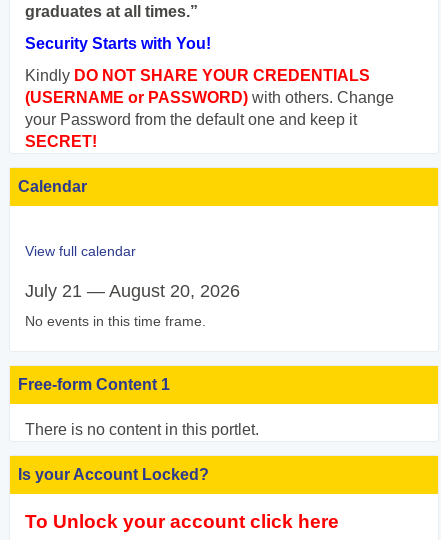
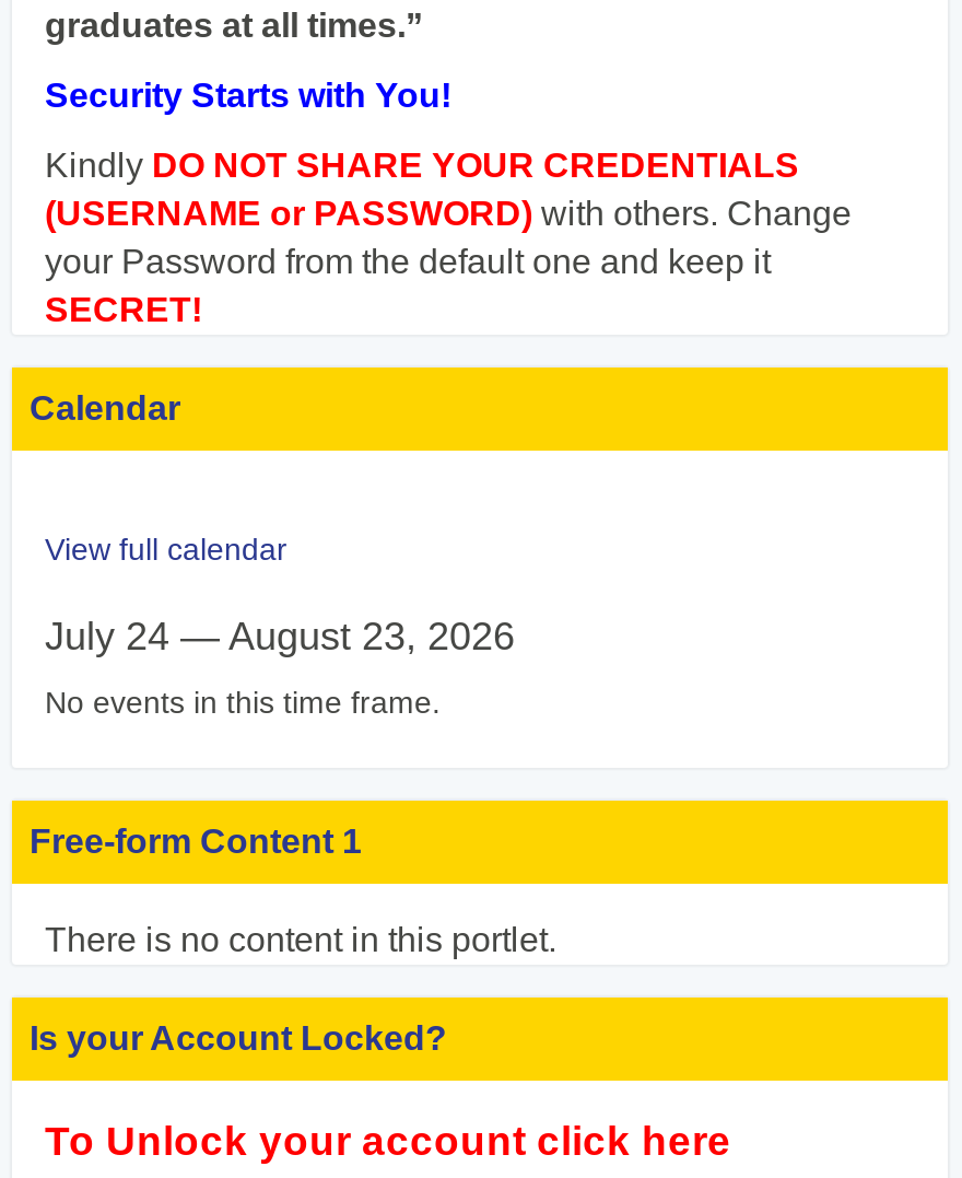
[25,281,240,301] July 21 — August 20, 2026 -> [45,615,515,658] July 24 — August 23, 2026

